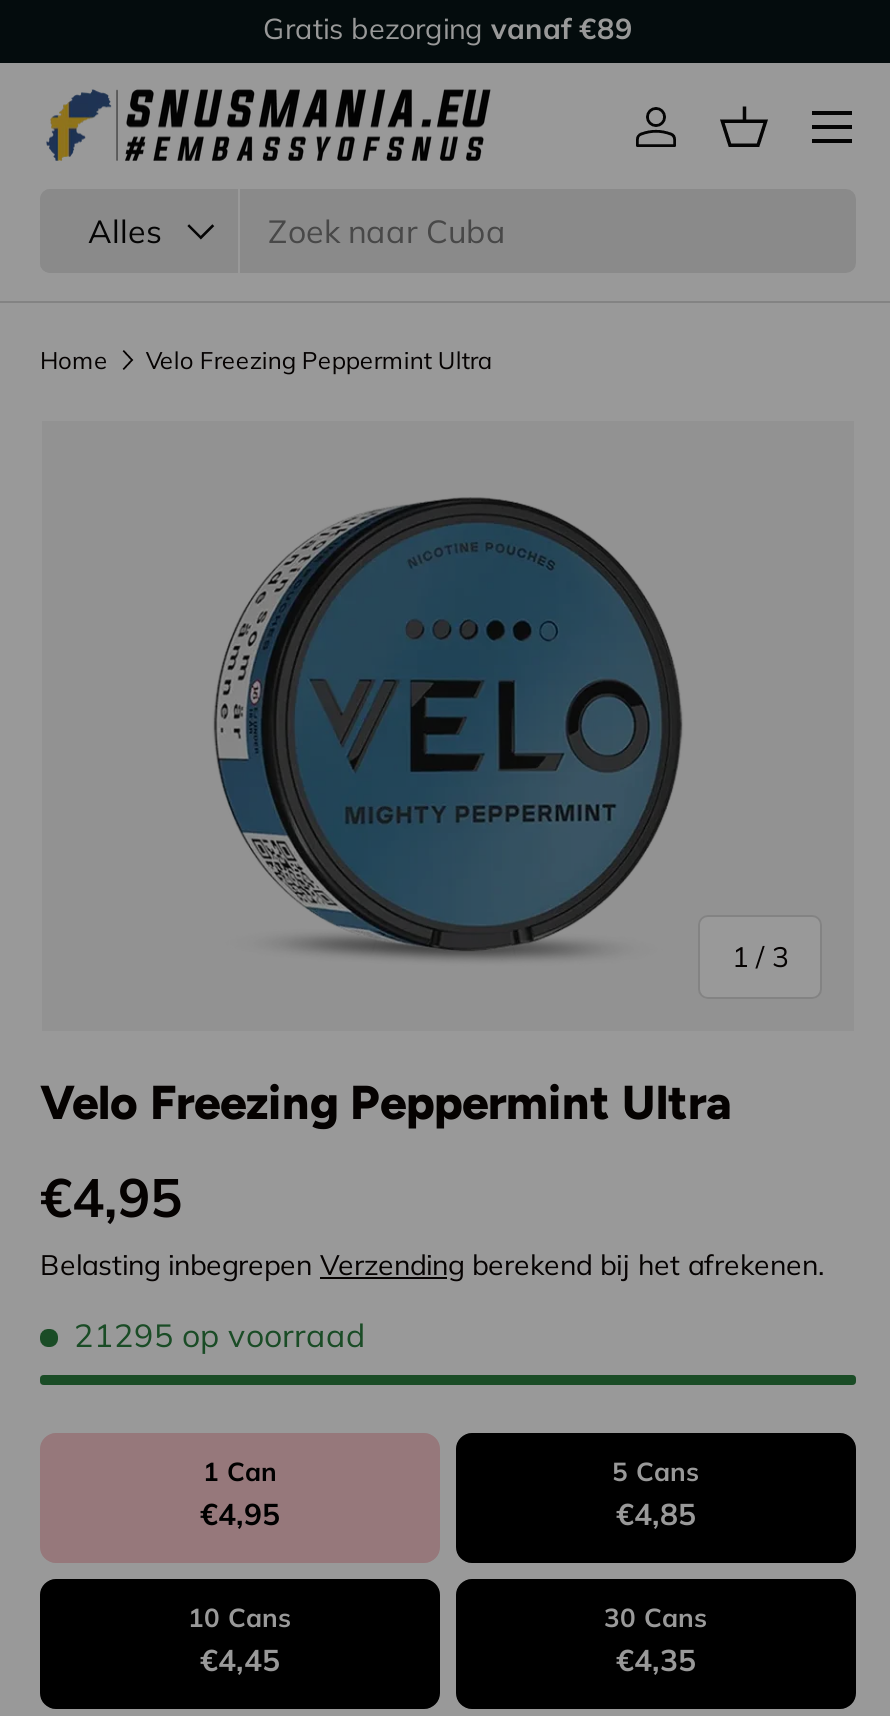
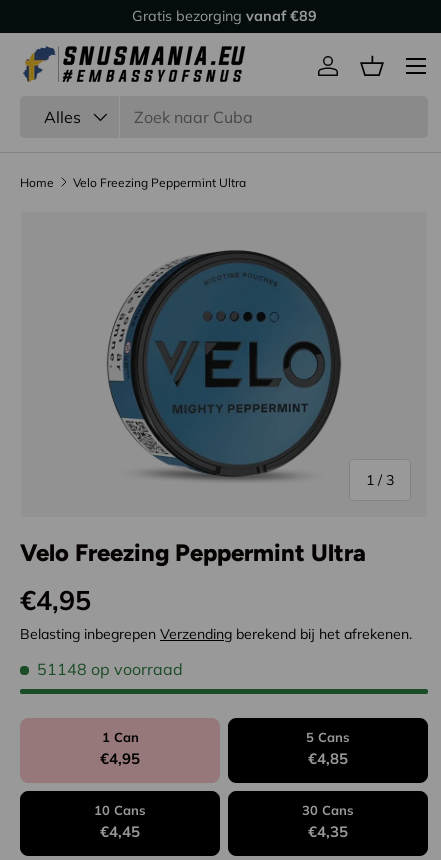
[74,1315,366,1355] 21295 op voorraad -> [37,659,183,679] 51148 op voorraad

